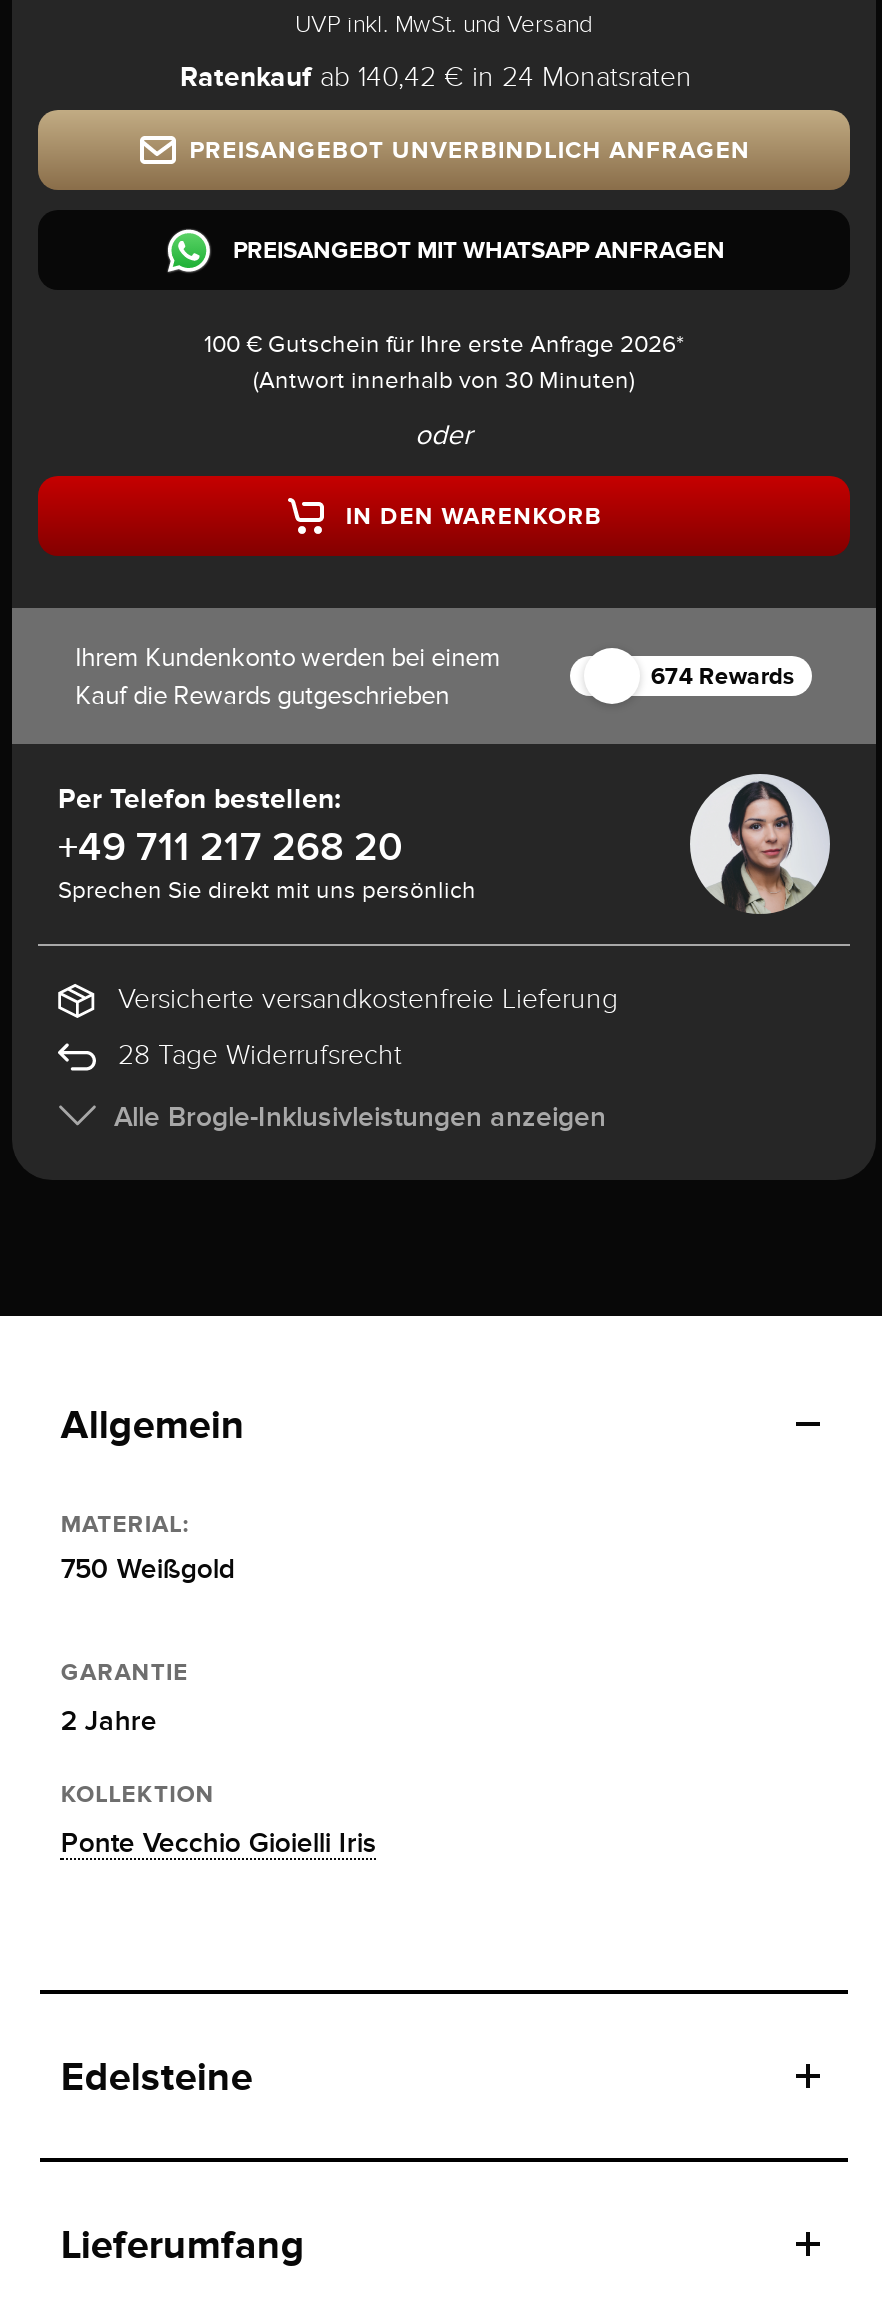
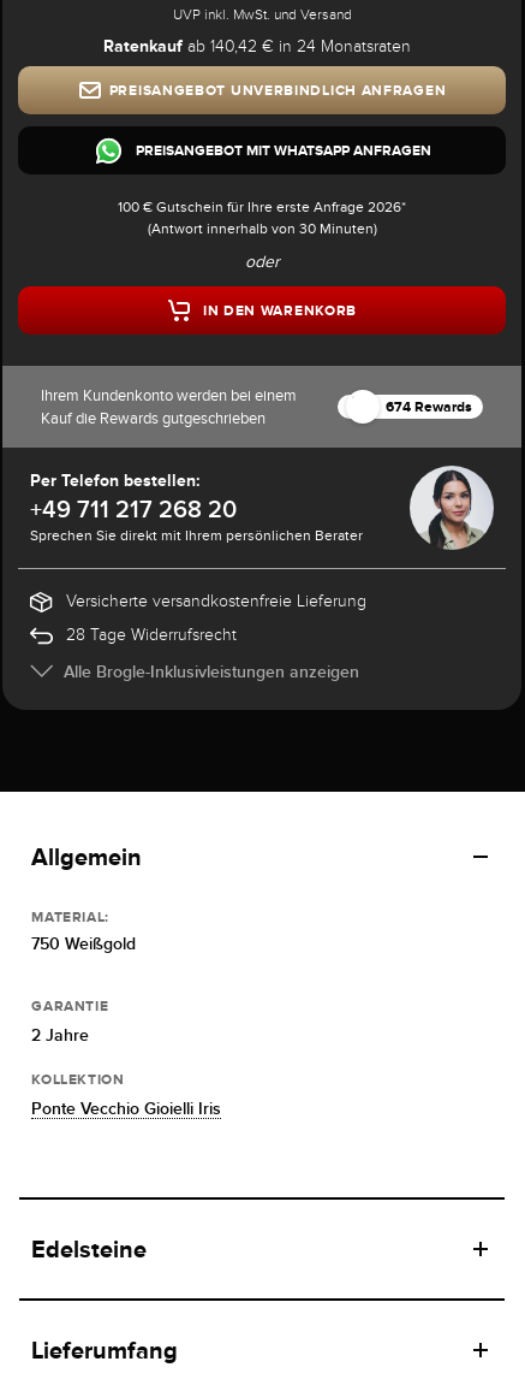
[58,875,476,903] Sprechen Sie direkt mit uns persönlich -> [30,527,363,543] Sprechen Sie direkt mit Ihrem persönlichen Berater

